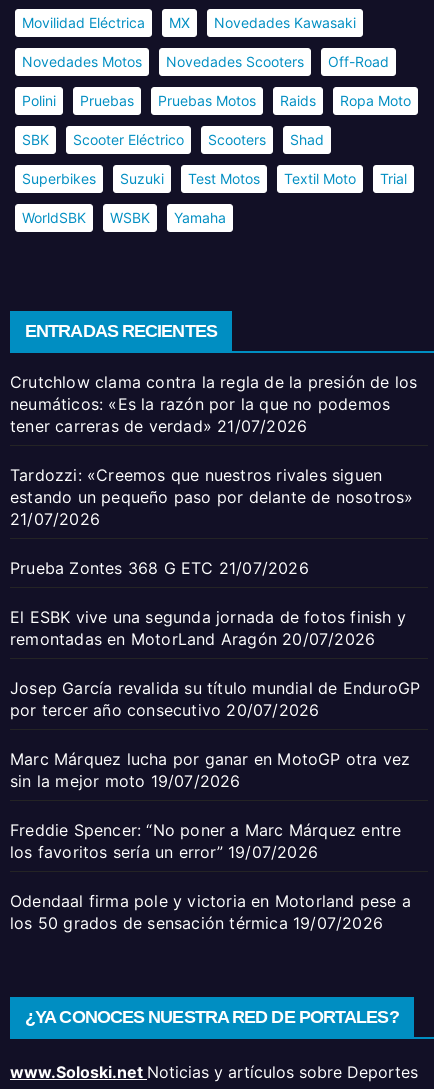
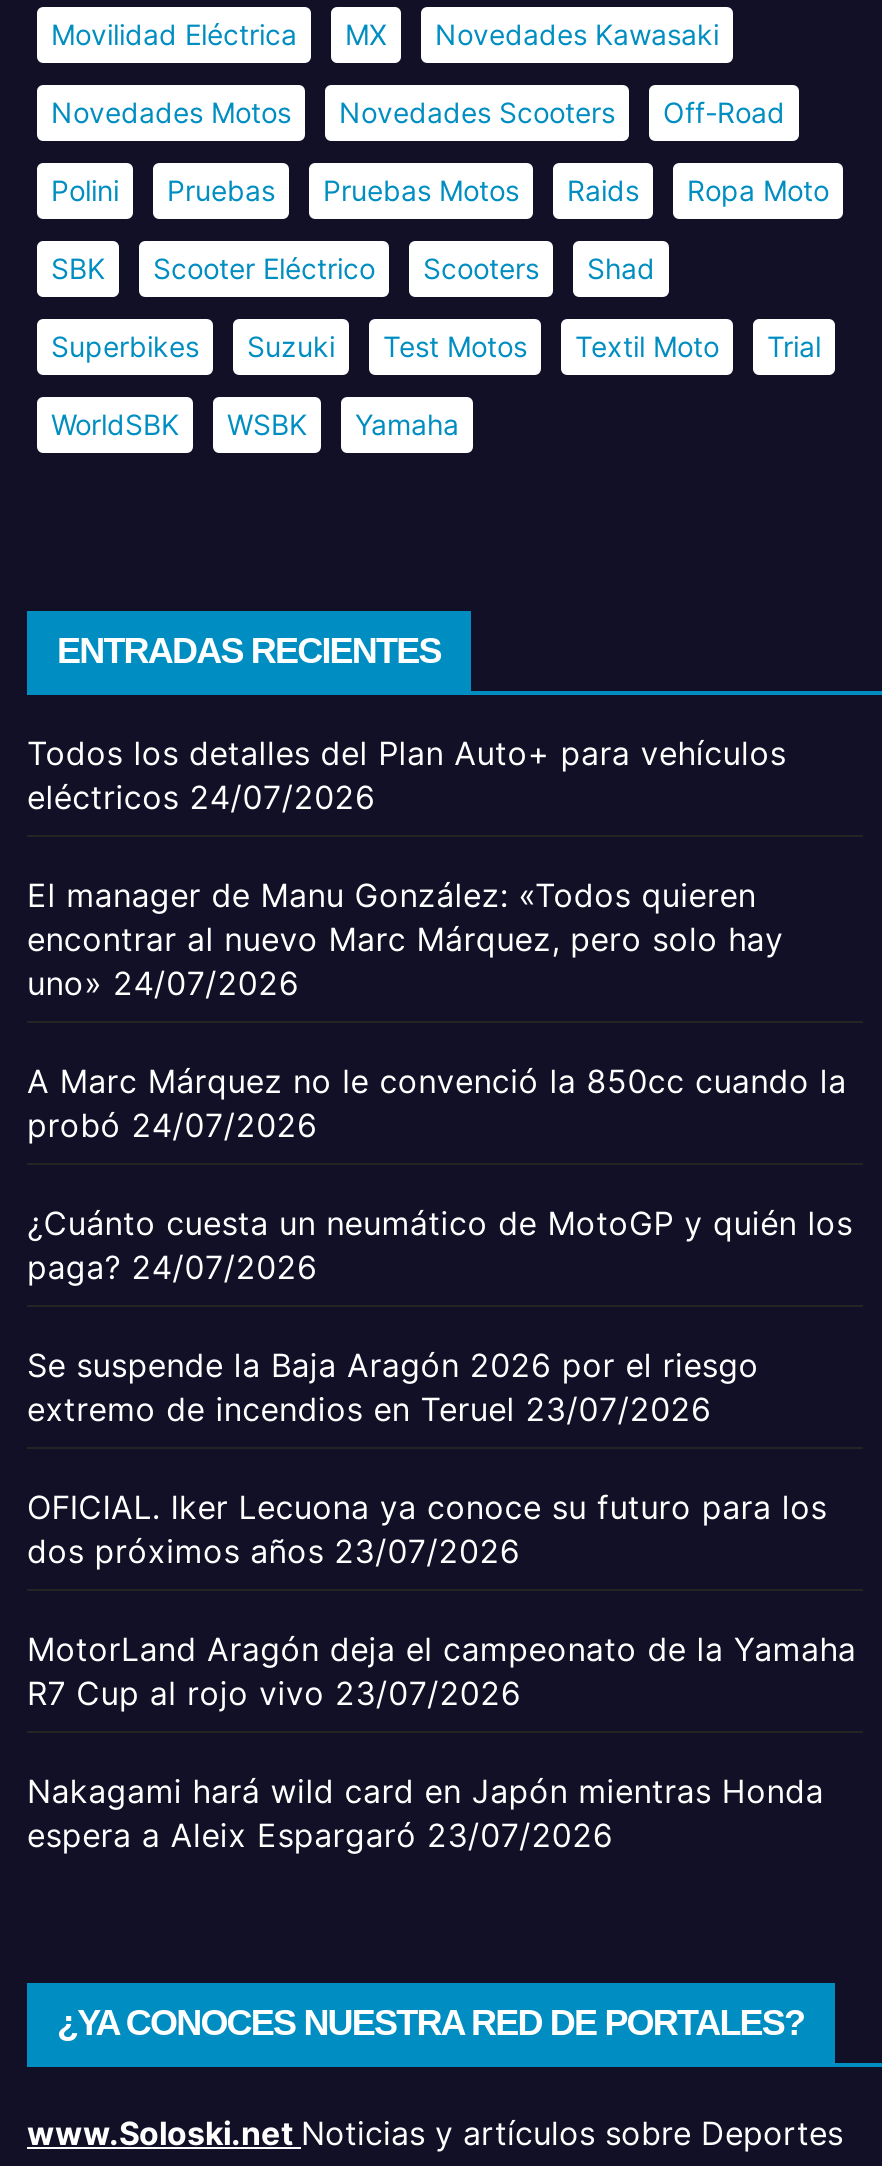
[10,372,417,436] Crutchlow clama contra la regla de la presión de los | neumáticos: «Es la razón por la que no podemos | tener carreras de verdad» 21/07/2026 -> [27,734,786,818] Todos los detalles del Plan Auto+ para vehículos | eléctricos 24/07/2026
[10,465,414,529] Tardozzi: «Creemos que nuestros rivales siguen | estando un pequeño paso por delante de nosotros» | 21/07/2026 -> [27,876,783,1004] El manager de Manu González: «Todos quieren | encontrar al nuevo Marc Márquez, pero solo hay | uno» 24/07/2026
[10,558,309,578] Prueba Zontes 368 G ETC 21/07/2026 -> [27,1062,847,1146] A Marc Márquez no le convenció la 850cc cuando la | probó 24/07/2026
[10,607,406,649] El ESBK vive una segunda jornada de fotos finish y | remontadas en MotorLand Aragón 20/07/2026 -> [27,1204,853,1288] ¿Cuánto cuesta un neumático de MotoGP y quién los | paga? 24/07/2026
[10,678,420,720] Josep García revalida su título mundial de EnduroGP | por tercer año consecutivo 20/07/2026 -> [27,1346,759,1430] Se suspende la Baja Aragón 2026 por el riesgo | extremo de incendios en Teruel 23/07/2026
[10,749,410,791] Marc Márquez lucha por ganar en MotoGP otra vez | sin la mejor moto 19/07/2026 -> [27,1488,827,1572] OFICIAL. Iker Lecuona ya conoce su futuro para los | dos próximos años 23/07/2026
[10,820,401,862] Freddie Spencer: “No poner a Marc Márquez entre | los favoritos sería un error” 19/07/2026 -> [27,1630,856,1714] MotorLand Aragón deja el campeonato de la Yamaha | R7 Cup al rojo vivo 23/07/2026
[10,891,411,933] Odendaal firma pole y victoria en Motorland pese a | los 50 grados de sensación térmica 19/07/2026 -> [27,1772,824,1856] Nakagami hará wild card en Japón mientras Honda | espera a Aleix Espargaró 23/07/2026

